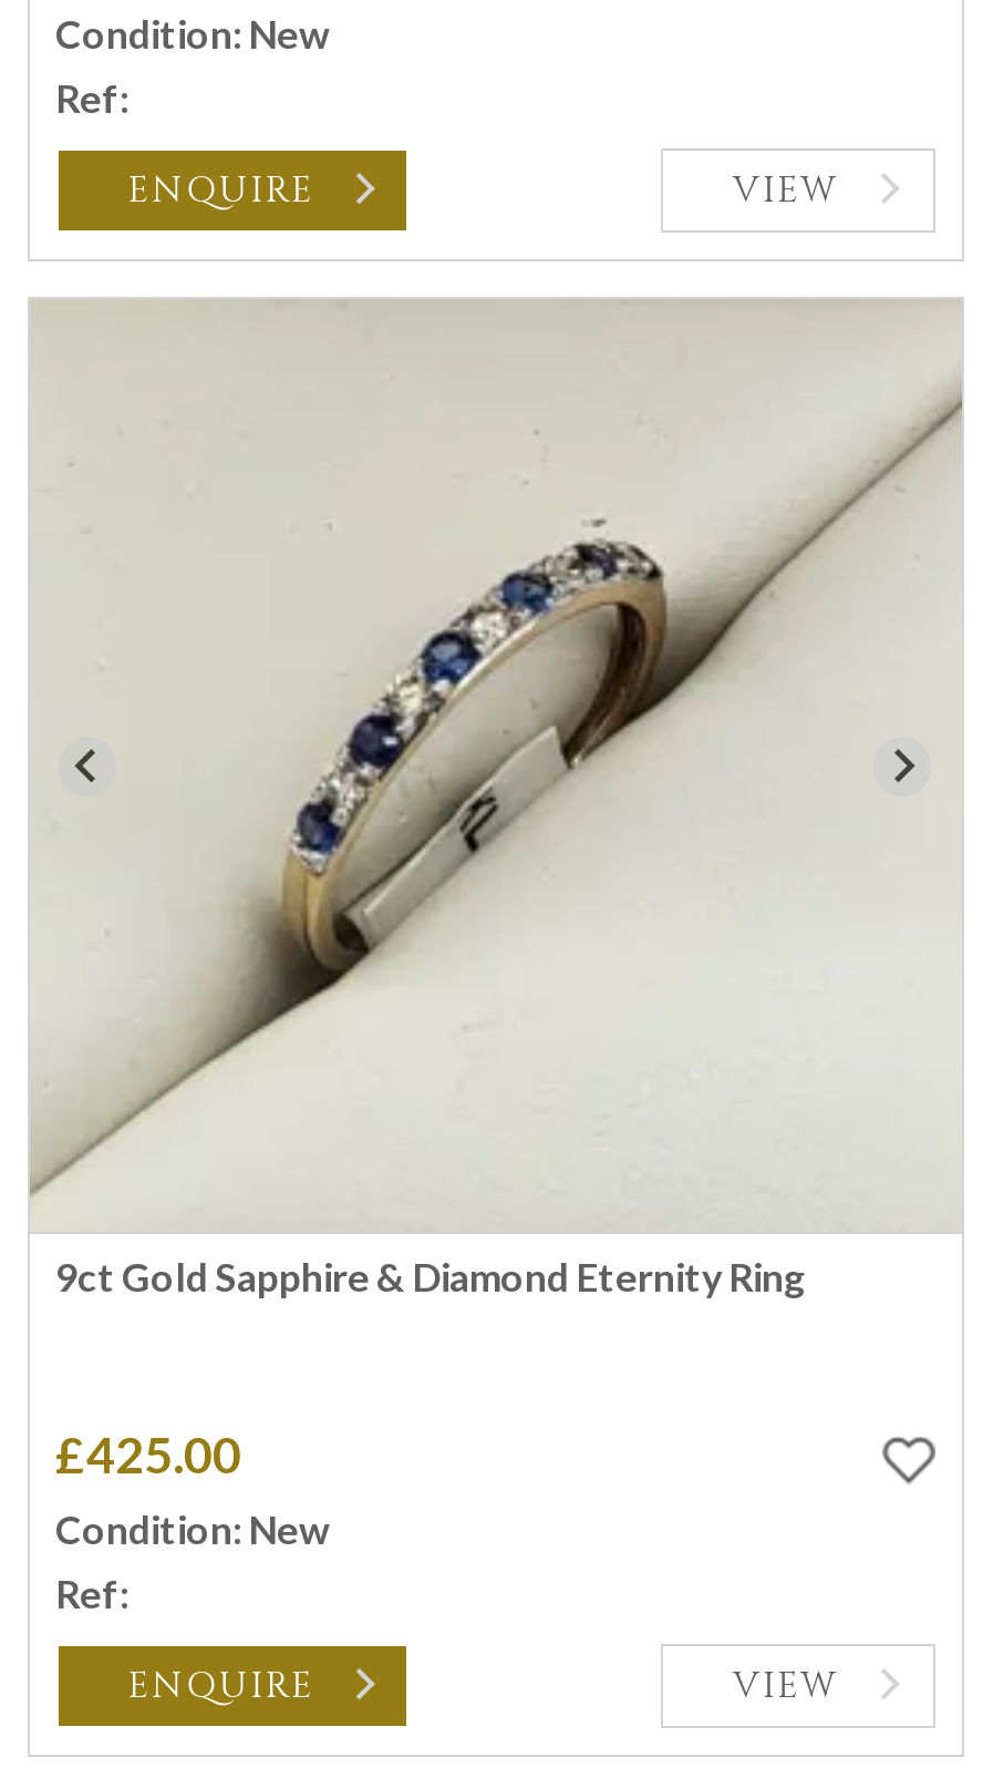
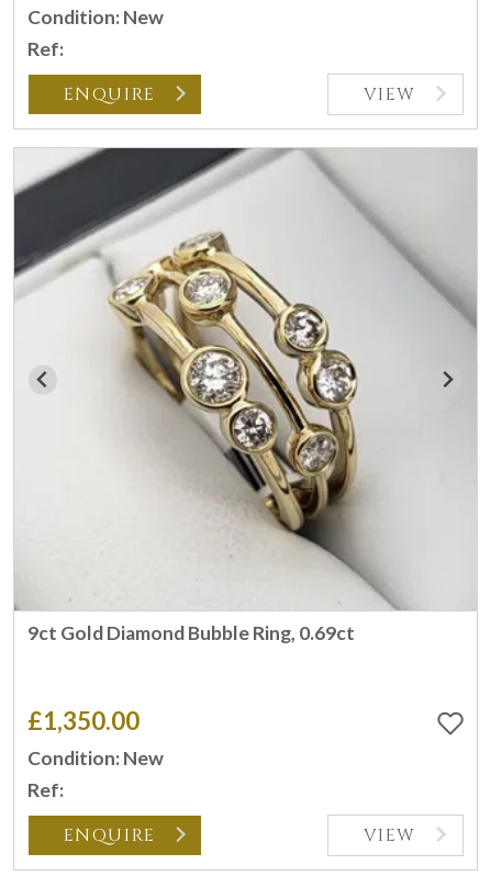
[30,299,962,1301] [image] | 9ct Gold Sapphire & Diamond Eternity Ring -> [13,147,477,644] [image] | 9ct Gold Diamond Bubble Ring, 0.69ct
[55,1425,241,1484] £425.00 -> [27,706,139,735] £1,350.00

